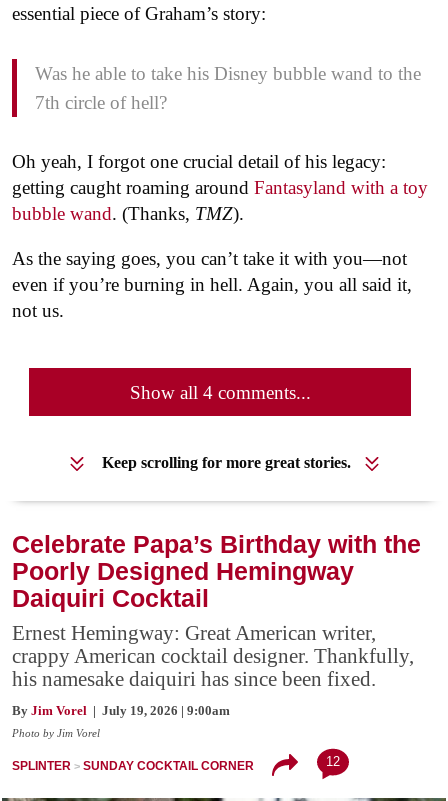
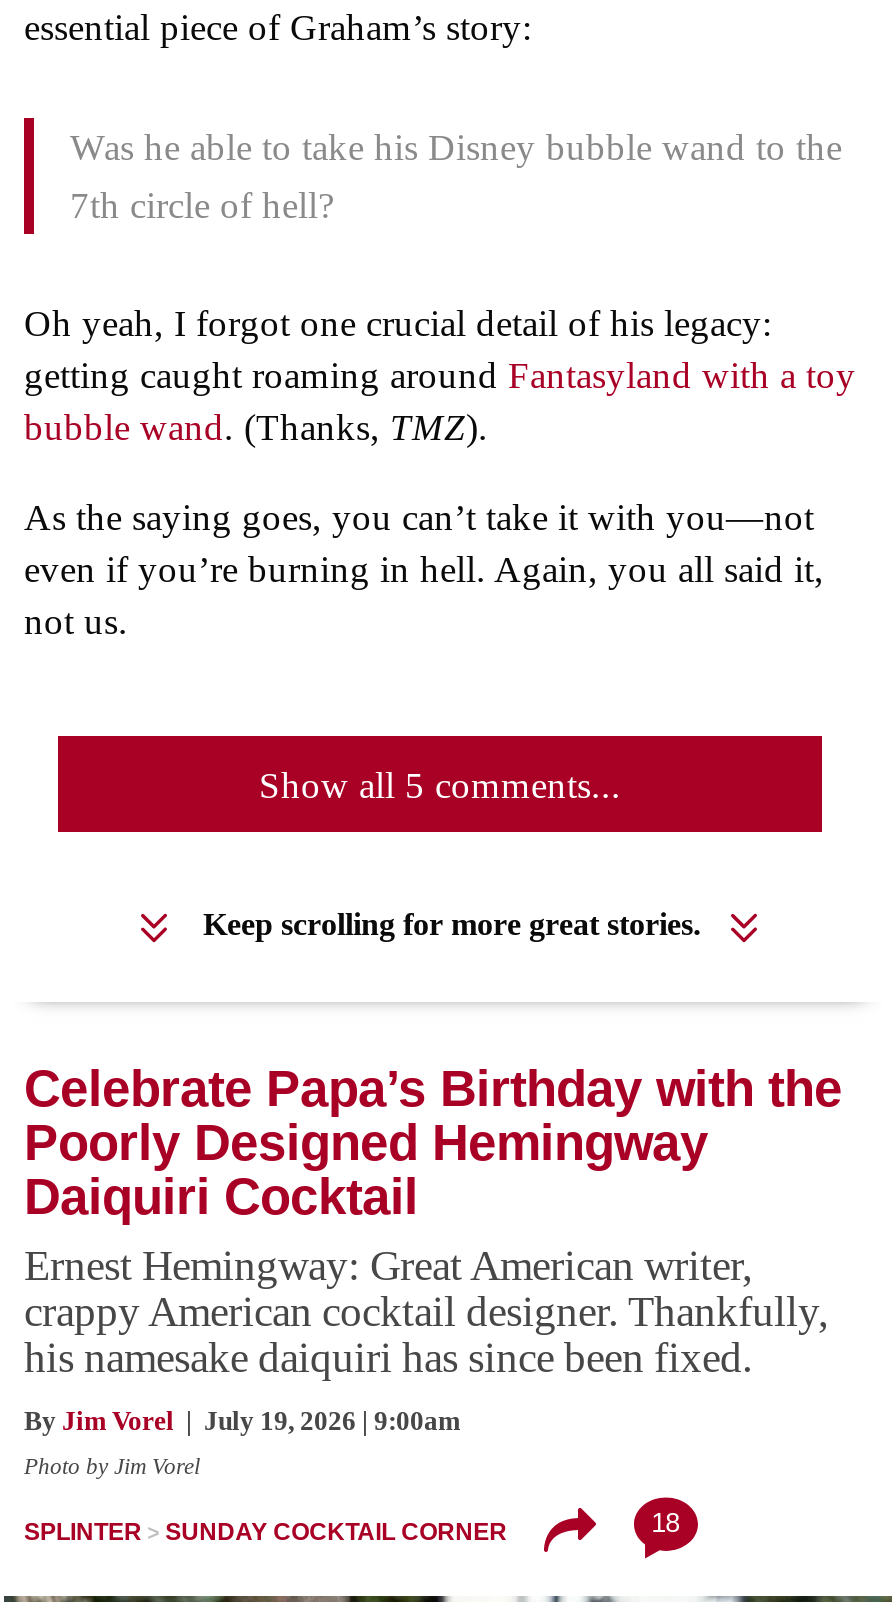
[129,382,310,403] Show all 4 comments... -> [259,765,621,807] Show all 5 comments...
[326,754,340,769] 12 -> [651,1508,679,1538] 18

